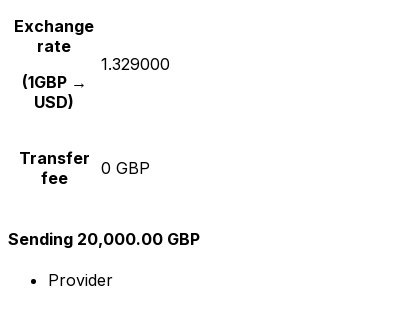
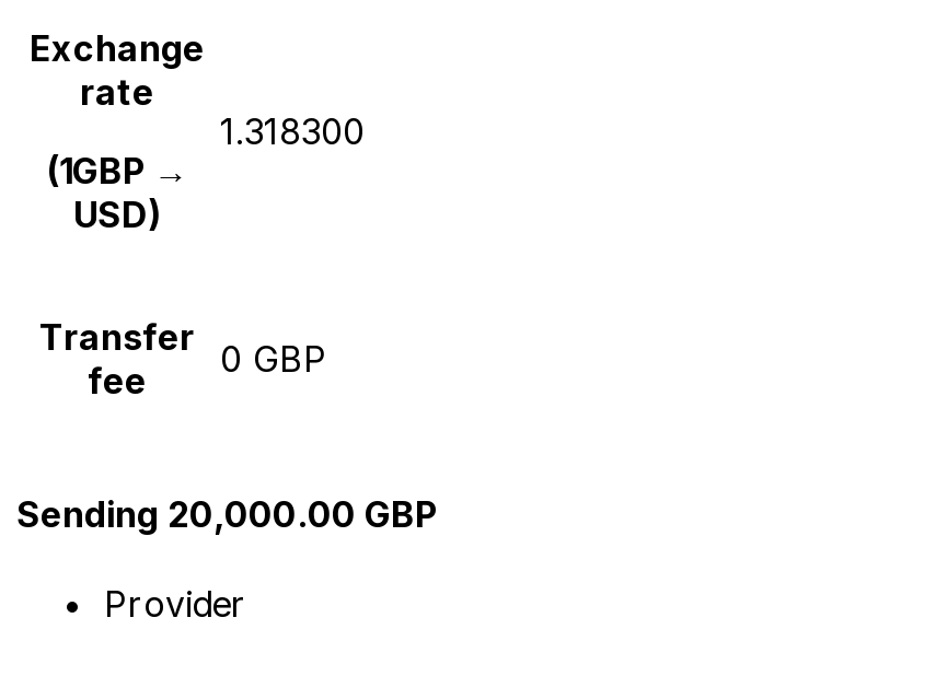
[101,54,170,74] 1.329000 -> [220,110,365,154] 1.318300

